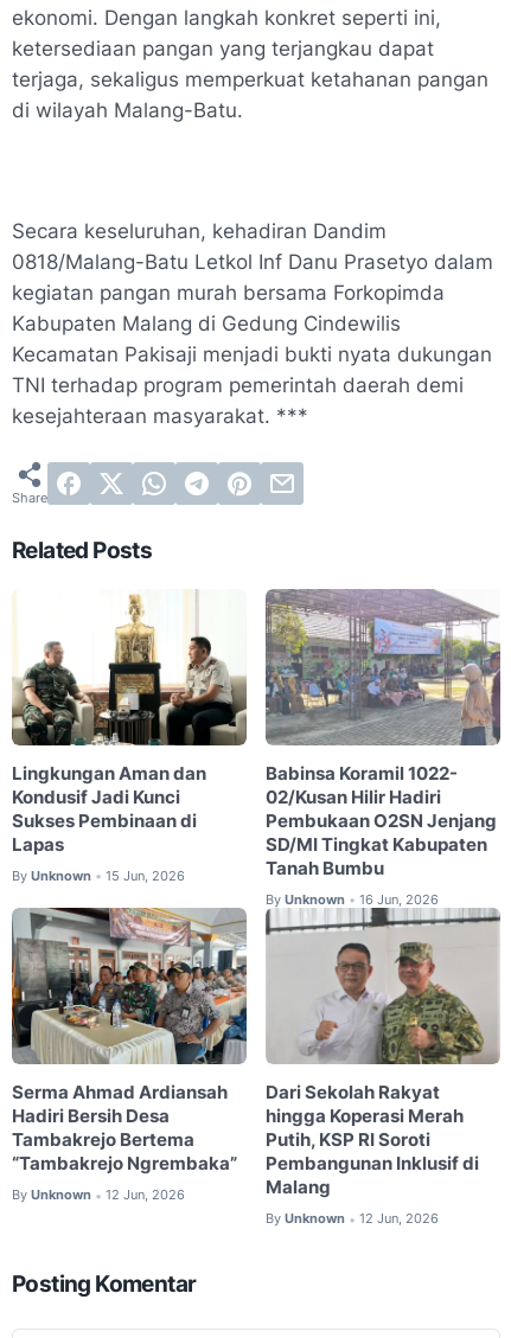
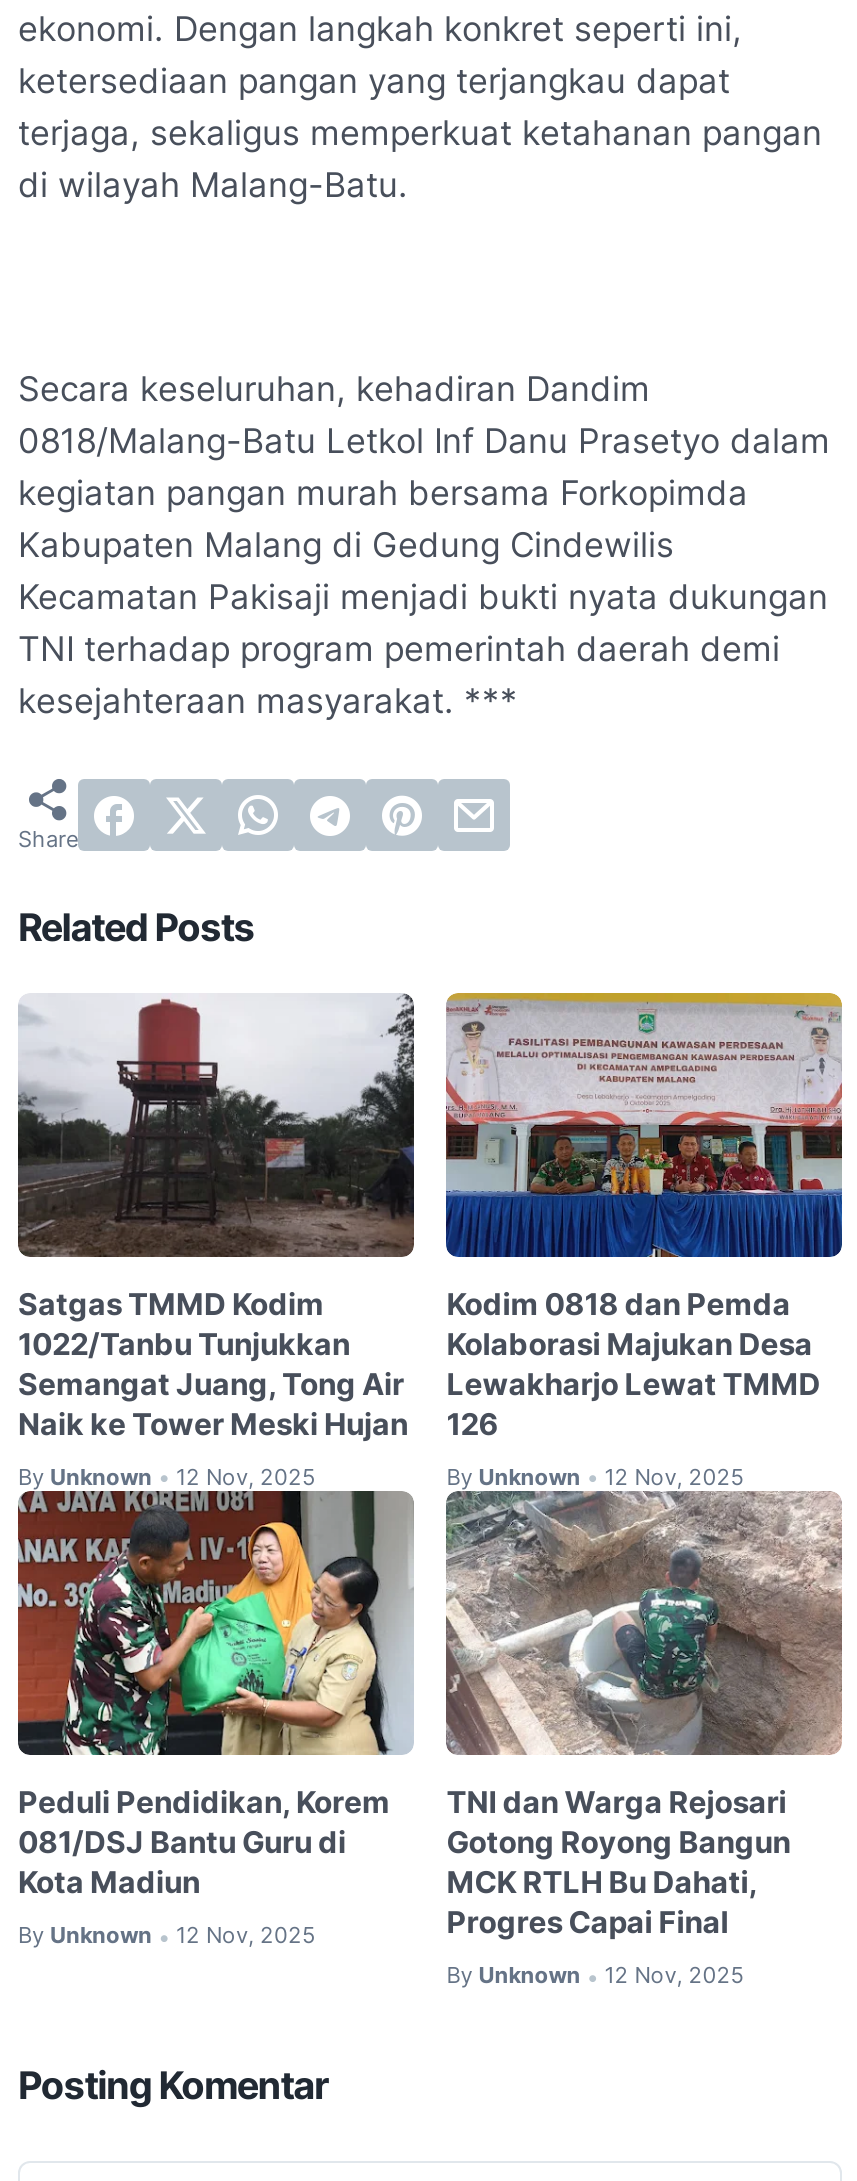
[12,594,248,855] [image] | Lingkungan Aman dan | Kondusif Jadi Kunci | Sukses Pembinaan di | Lapas -> [16,993,416,1443] [image] | Satgas TMMD Kodim | 1022/Tanbu Tunjukkan | Semangat Juang, Tong Air | Naik ke Tower Meski Hujan
[266,588,500,879] [image] | Babinsa Koramil 1022- | 02/Kusan Hilir Hadiri | Pembukaan O2SN Jenjang | SD/MI Tingkat Kabupaten | Tanah Bumbu -> [446,991,842,1443] [image] | Kodim 0818 dan Pemda | Kolaborasi Majukan Desa | Lewakharjo Lewat TMMD | 126
[12,867,185,884] By Unknown • 15 Jun, 2026 -> [18,1463,316,1492] By Unknown • 12 Nov, 2025
[266,891,499,1065] [image] | By Unknown • 16 Jun, 2026 -> [446,1463,842,1757] [image] | By Unknown • 12 Nov, 2025
[12,911,248,1175] [image] | Serma Ahmad Ardiansah | Hadiri Bersih Desa | Tambakrejo Bertema | “Tambakrejo Ngrembaka” -> [18,1489,414,1901] [image] | Peduli Pendidikan, Korem | 081/DSJ Bantu Guru di | Kota Madiun
[266,1082,479,1198] Dari Sekolah Rakyat | hingga Koperasi Merah | Putih, KSP RI Soroti | Pembangunan Inklusif di | Malang -> [446,1785,790,1941] TNI dan Warga Rejosari | Gotong Royong Bangun | MCK RTLH Bu Dahati, | Progres Capai Final
[12,1186,185,1204] By Unknown • 12 Jun, 2026 -> [18,1921,316,1950] By Unknown • 12 Nov, 2025
[266,1210,439,1227] By Unknown • 12 Jun, 2026 -> [446,1961,744,1990] By Unknown • 12 Nov, 2025

